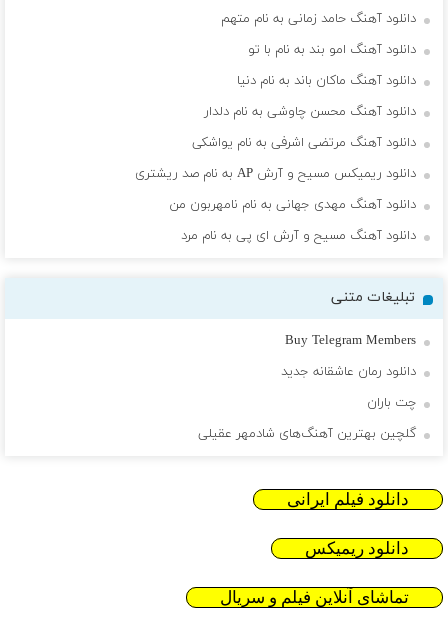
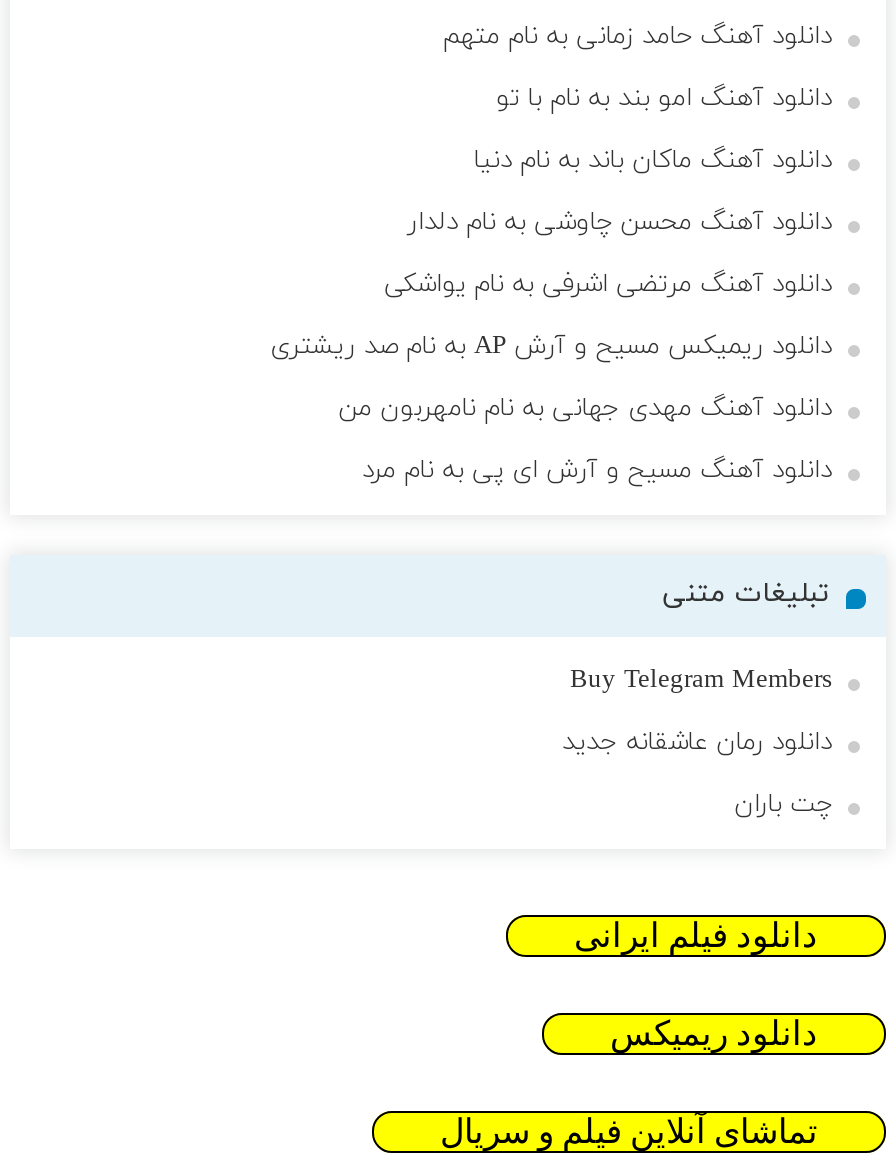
[198,424,416,442] گلچین بهترین آهنگ‌های شادمهر عقیلی -> none

